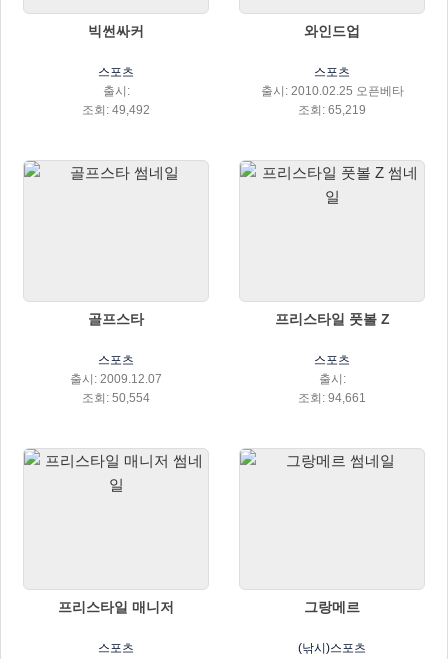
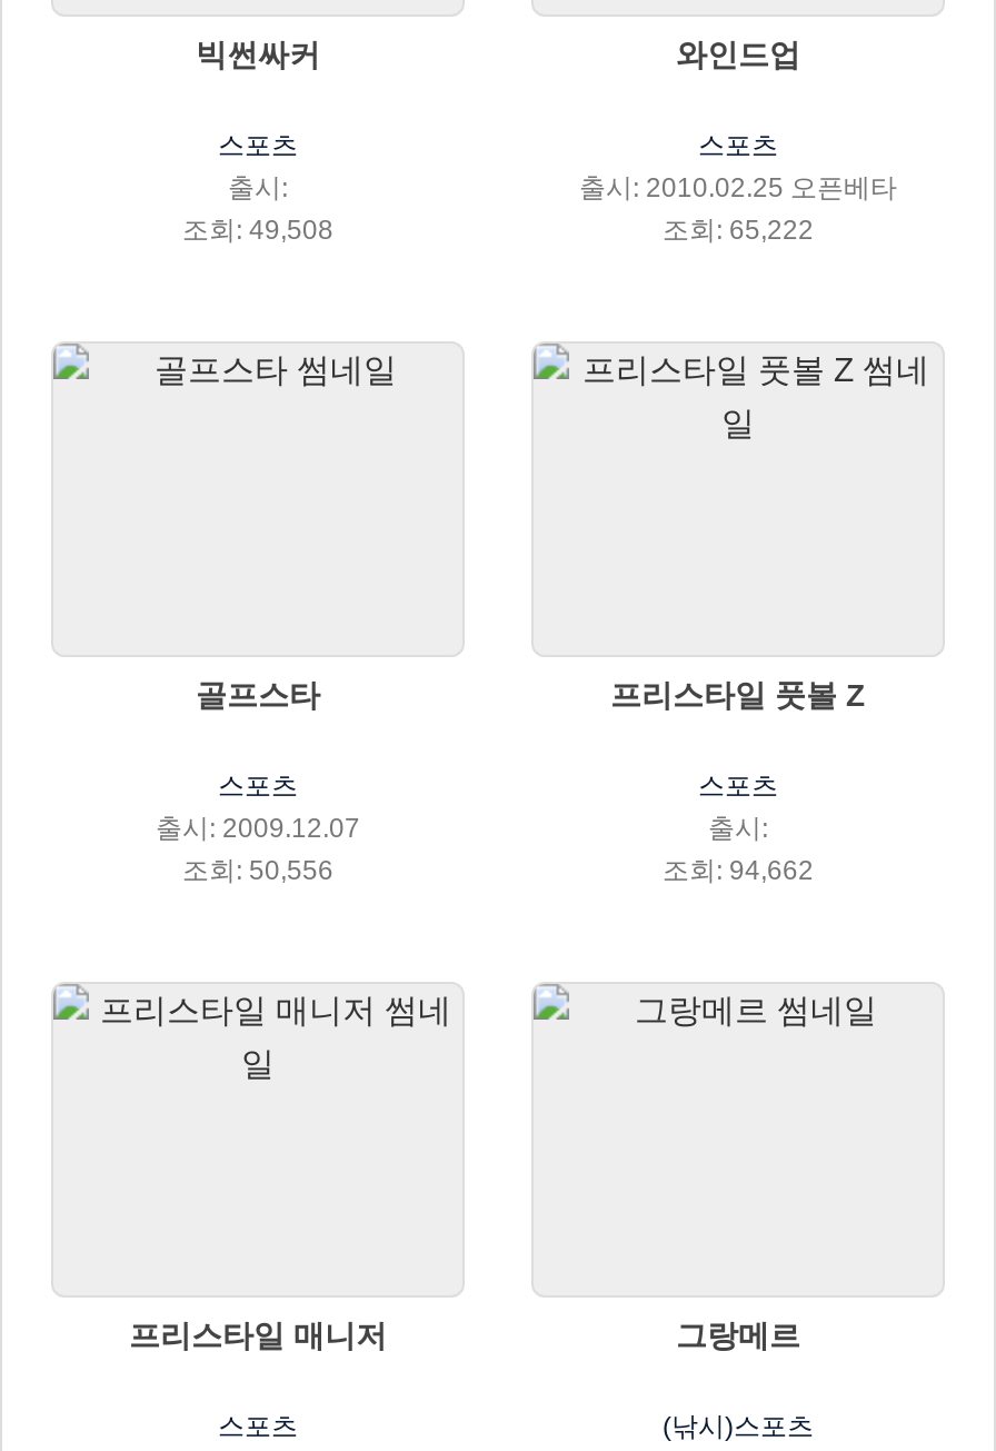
[82,103,150,117] 조회: 49,492 -> [182,215,333,246] 조회: 49,508
[298,103,366,117] 조회: 65,219 -> [663,215,814,246] 조회: 65,222
[82,391,150,405] 조회: 50,554 -> [182,855,333,887] 조회: 50,556
[298,391,366,405] 조회: 94,661 -> [663,855,814,887] 조회: 94,662

